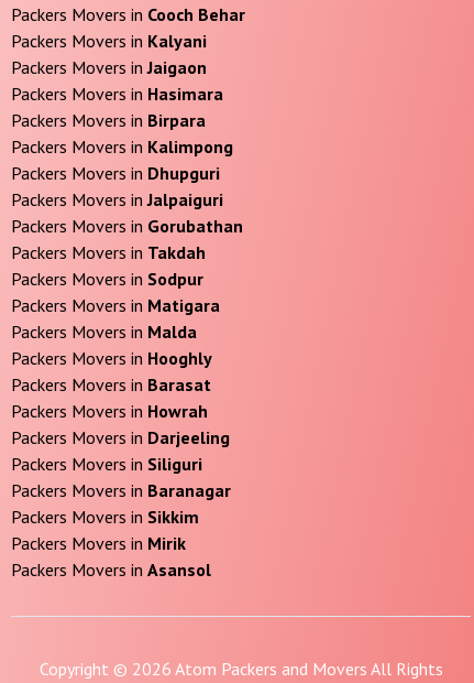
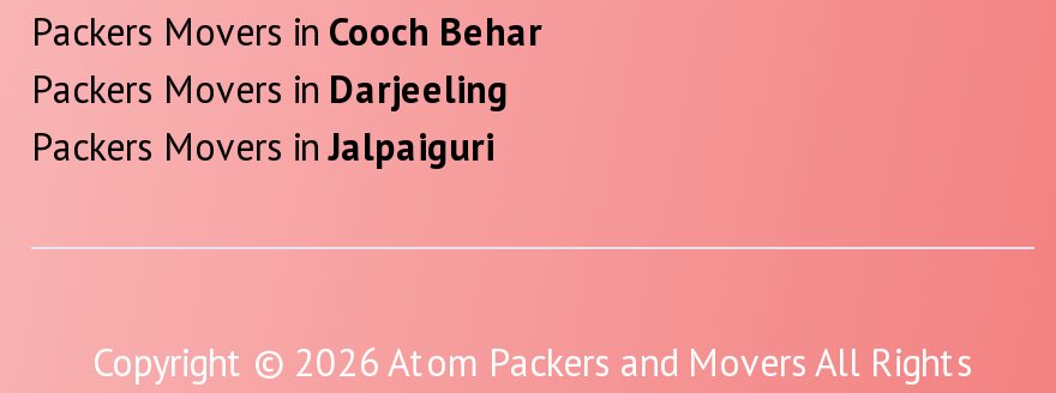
[11,29,233,184] Packers Movers in Kalyani | Packers Movers in Jaigaon | Packers Movers in Hasimara | Packers Movers in Birpara | Packers Movers in Kalimpong | Packers Movers in Dhupguri -> none
[11,214,243,580] Packers Movers in Gorubathan | Packers Movers in Takdah | Packers Movers in Sodpur | Packers Movers in Matigara | Packers Movers in Malda | Packers Movers in Hooghly | Packers Movers in Barasat | Packers Movers in Howrah | Packers Movers in Siliguri | Packers Movers in Baranagar | Packers Movers in Sikkim | Packers Movers in Mirik | Packers Movers in Asansol -> none
moved [11,426,230,448] -> [31,64,509,112]: Packers Movers in Darjeeling

